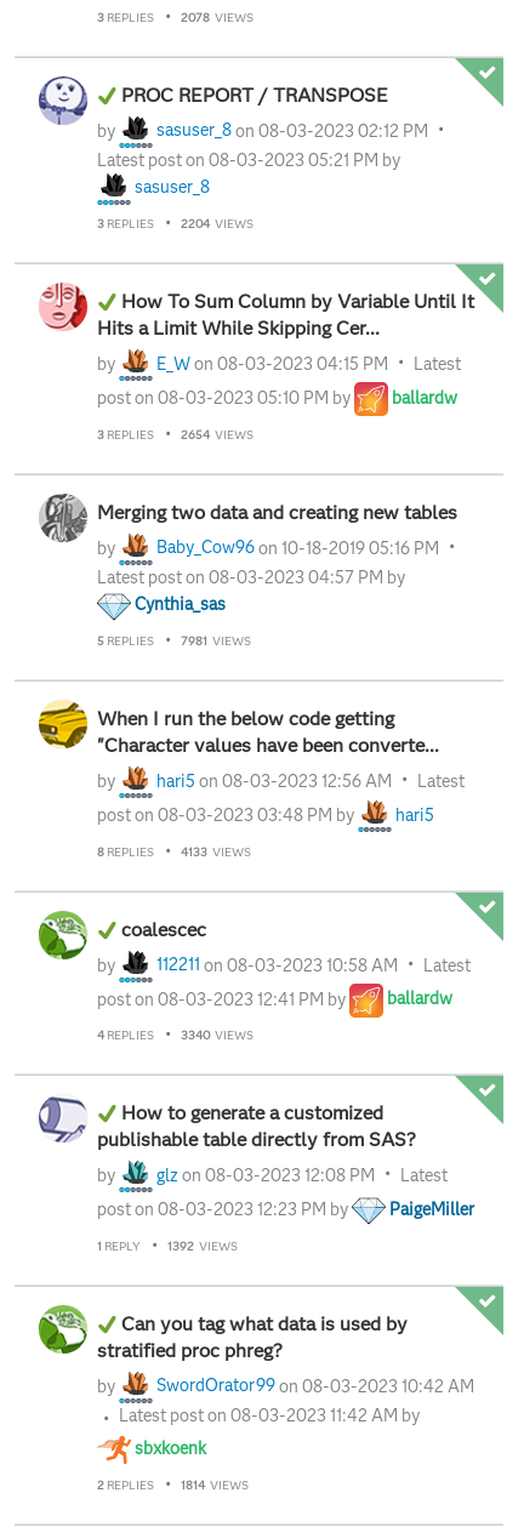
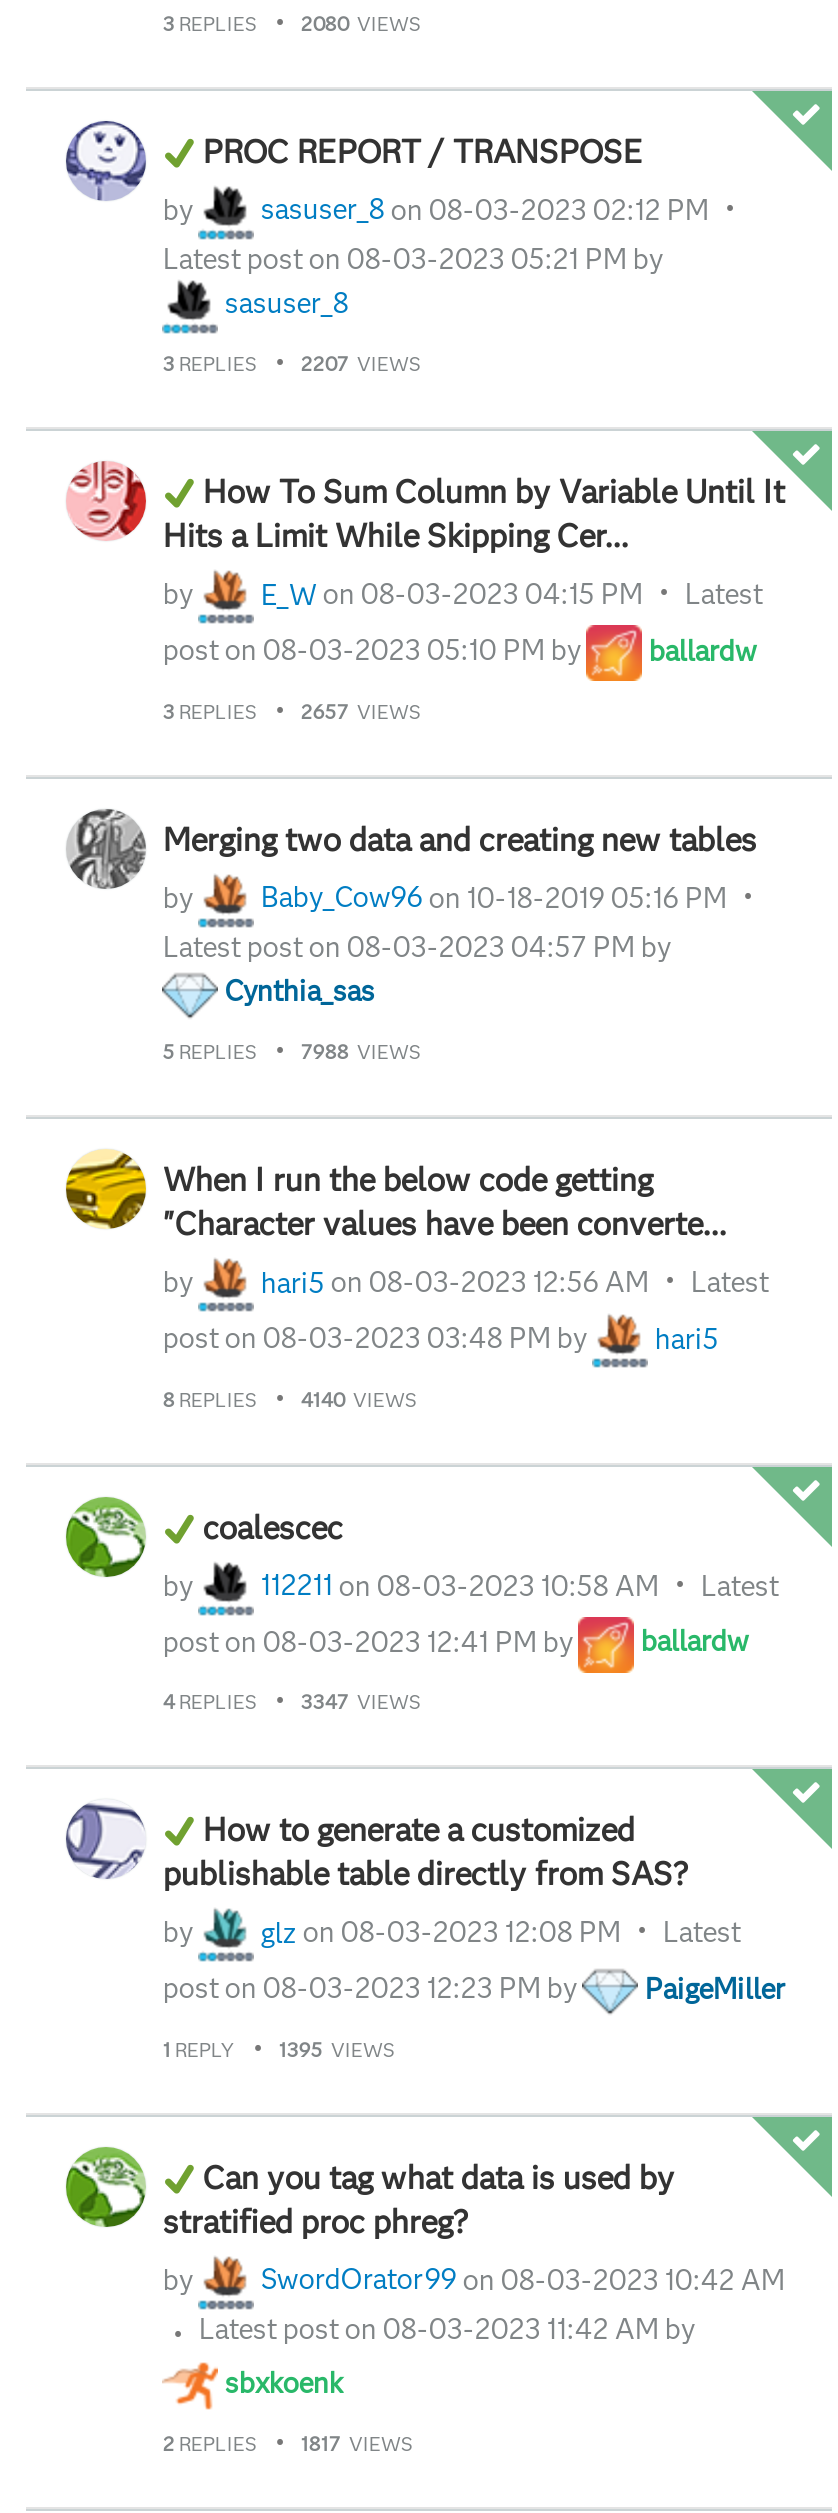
[98,9,254,25] 3 REPLIES 2078 VIEWS -> [163,10,421,36] 3 REPLIES 2080 VIEWS
[98,216,254,232] 3 REPLIES 2204 VIEWS -> [163,351,421,377] 3 REPLIES 2207 VIEWS
[98,426,254,442] 3 REPLIES 2654 VIEWS -> [163,698,421,724] 3 REPLIES 2657 VIEWS
[98,633,252,649] 5 REPLIES 7981 VIEWS -> [163,1039,421,1065] 5 REPLIES 7988 VIEWS
[98,844,252,859] 8 REPLIES 4133 VIEWS -> [163,1386,417,1412] 8 REPLIES 4140 VIEWS
[98,1027,254,1043] 4 REPLIES 3340 VIEWS -> [163,1689,421,1715] 4 REPLIES 3347 VIEWS
[98,1238,238,1253] 1 REPLY 1392 VIEWS -> [163,2036,395,2062] 1 REPLY 1395 VIEWS
[98,1477,249,1493] 2 REPLIES 1814 VIEWS -> [163,2431,413,2457] 2 REPLIES 1817 VIEWS

